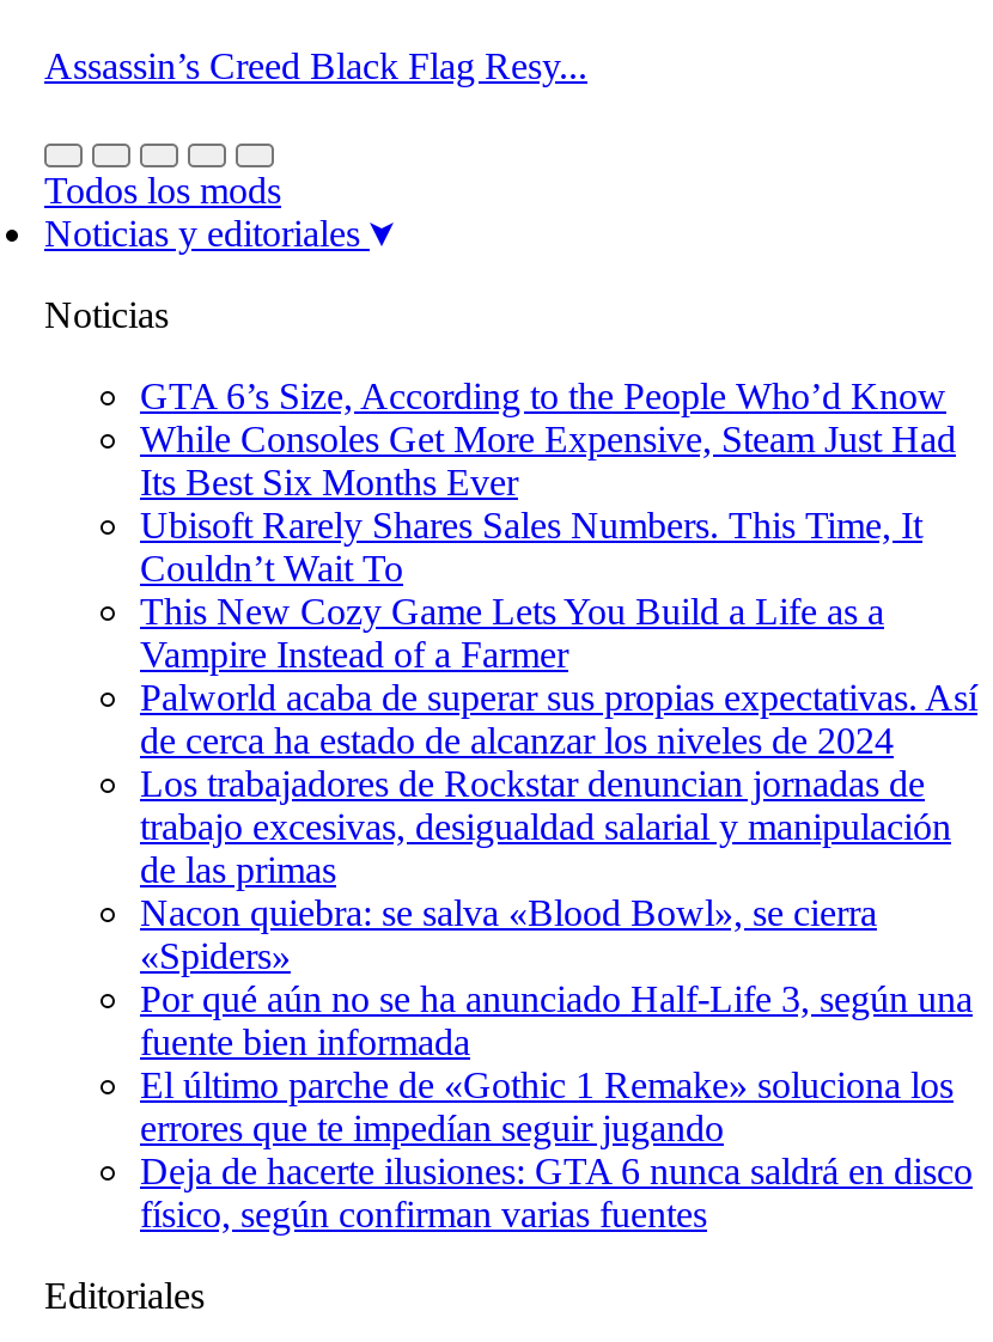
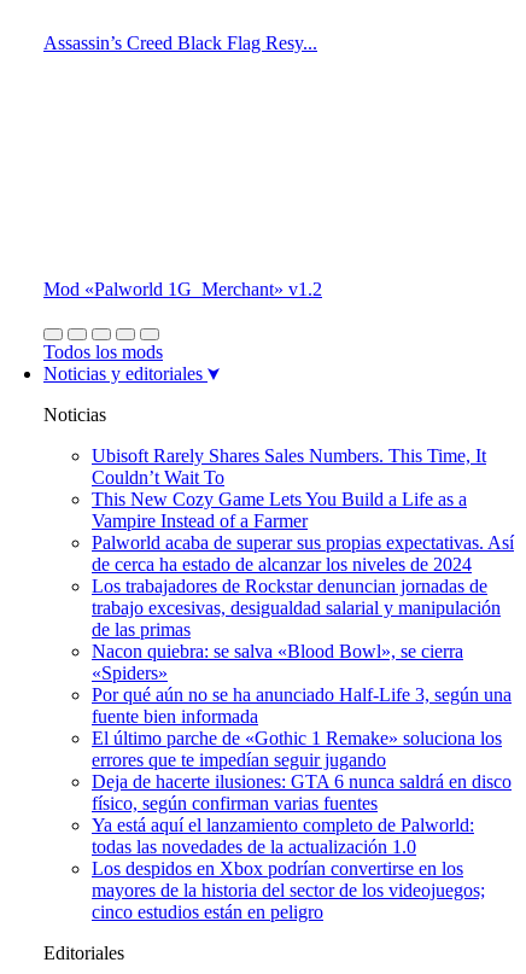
none -> [43,279,322,299] Mod «Palworld 1G_Merchant» v1.2
[140,376,956,502] GTA 6’s Size, According to the People Who’d Know | While Consoles Get More Expensive, Steam Just Had | Its Best Six Months Ever -> none
none -> [92,815,485,922] Ya está aquí el lanzamiento completo de Palworld: | todas las novedades de la actualización 1.0 | Los despidos en Xbox podrían convertirse en los | mayores de la historia del sector de los videojuegos; | cinco estudios están en peligro

